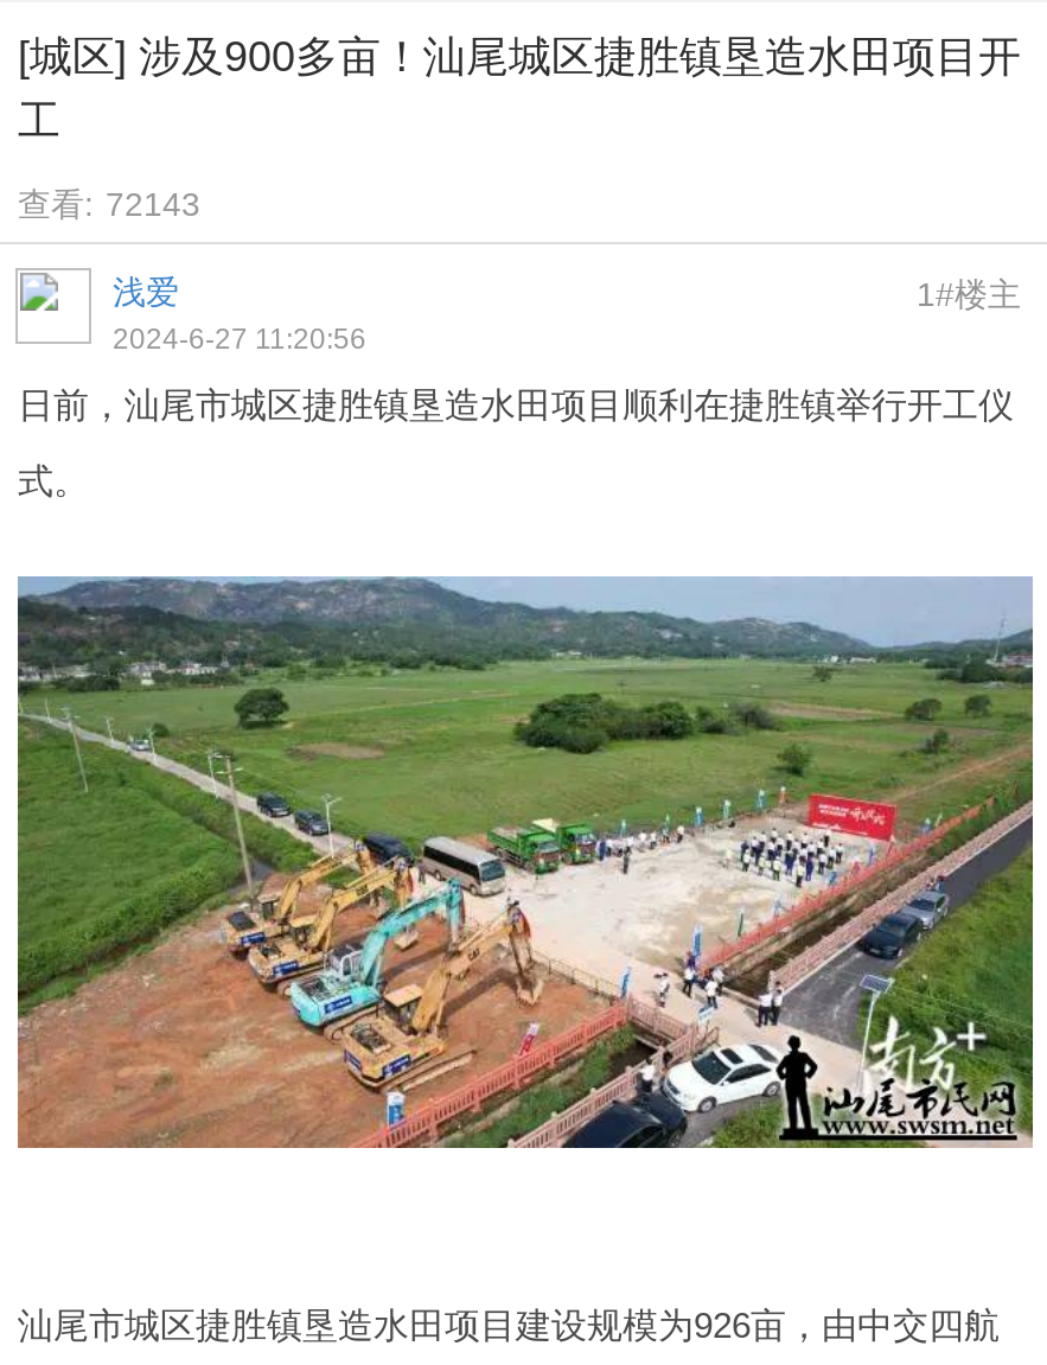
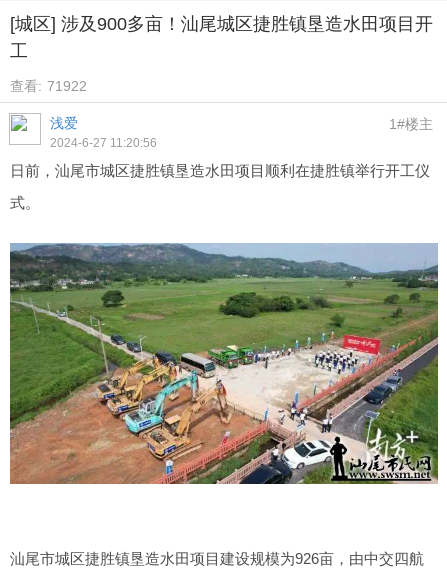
[18,185,200,223] 查看: 72143 -> [10,78,87,94] 查看: 71922

